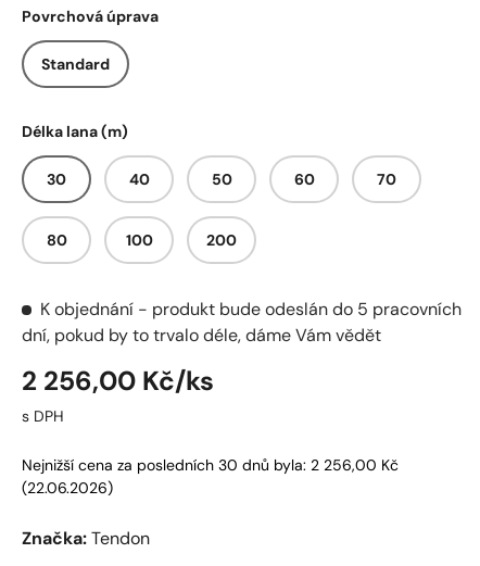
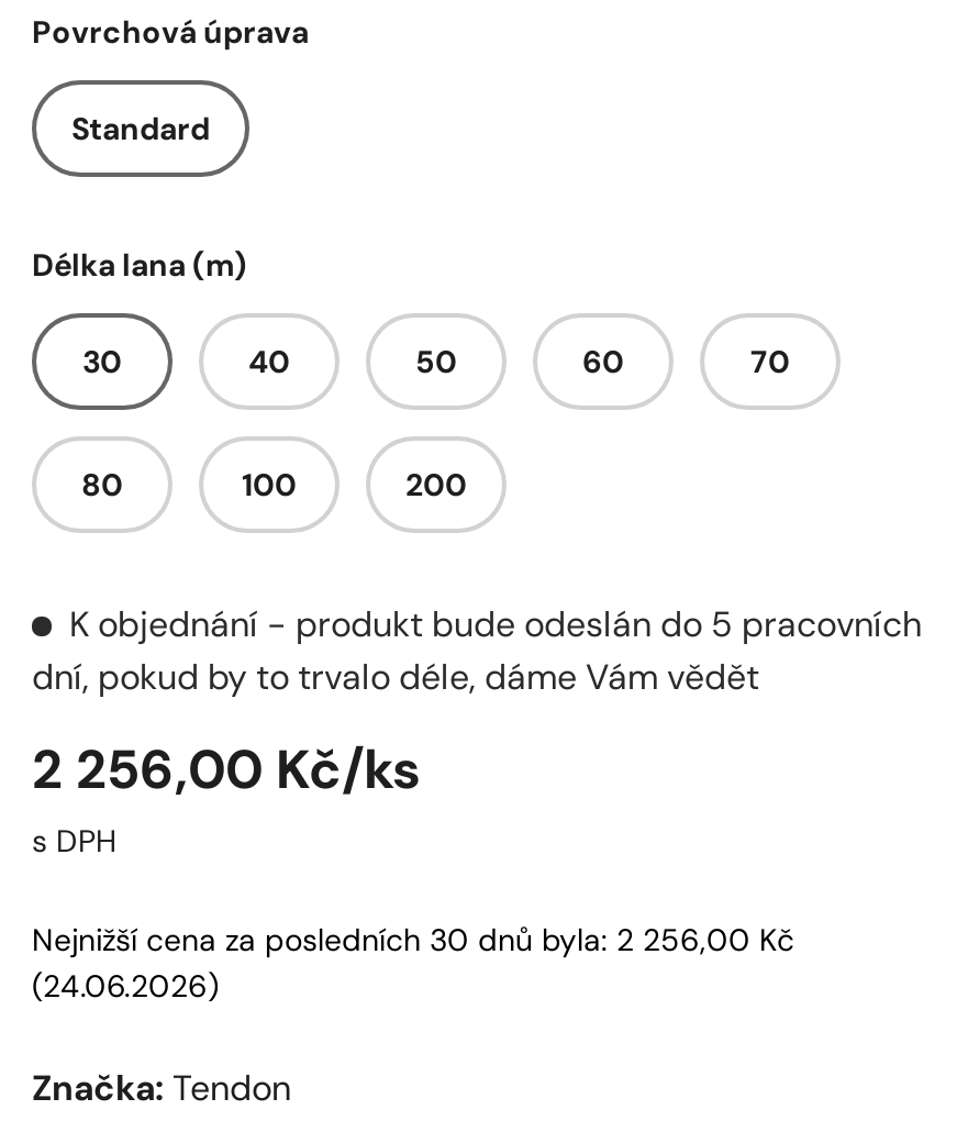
[22,478,113,498] (22.06.2026) -> [32,967,219,1006] (24.06.2026)

